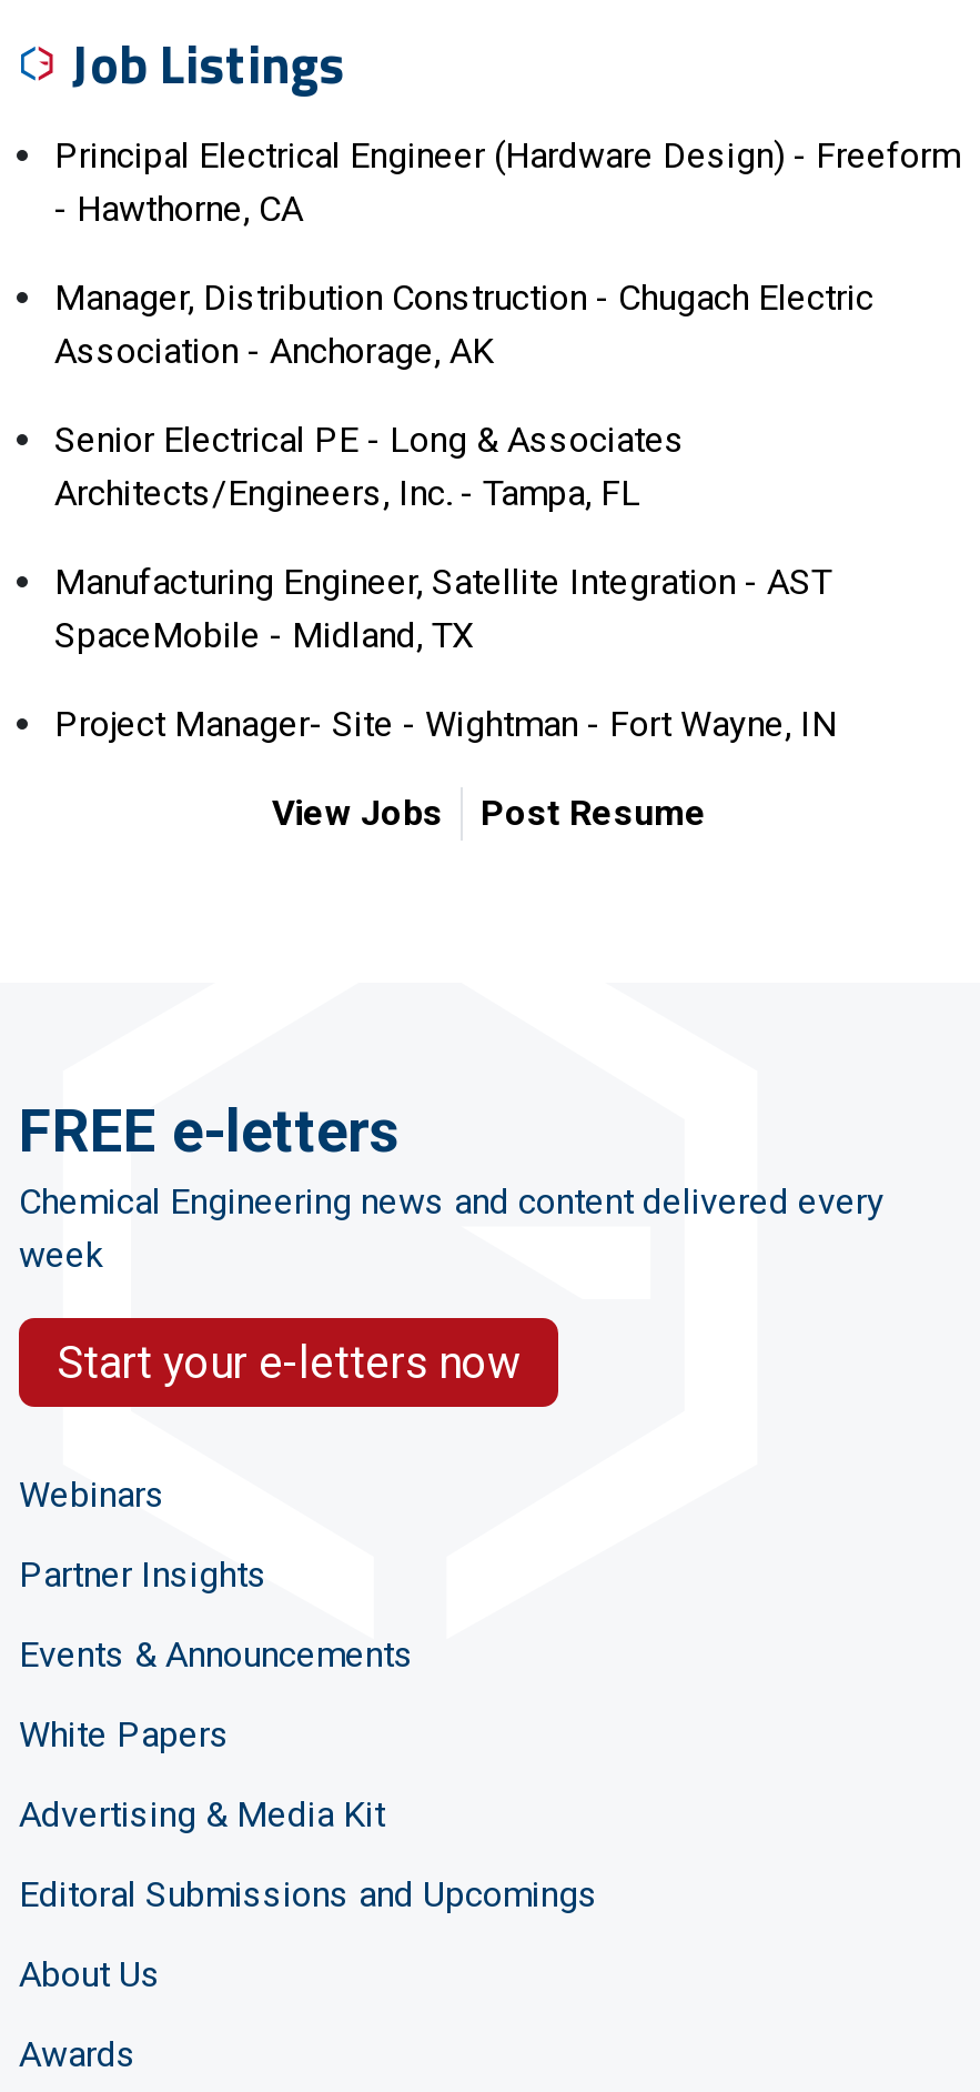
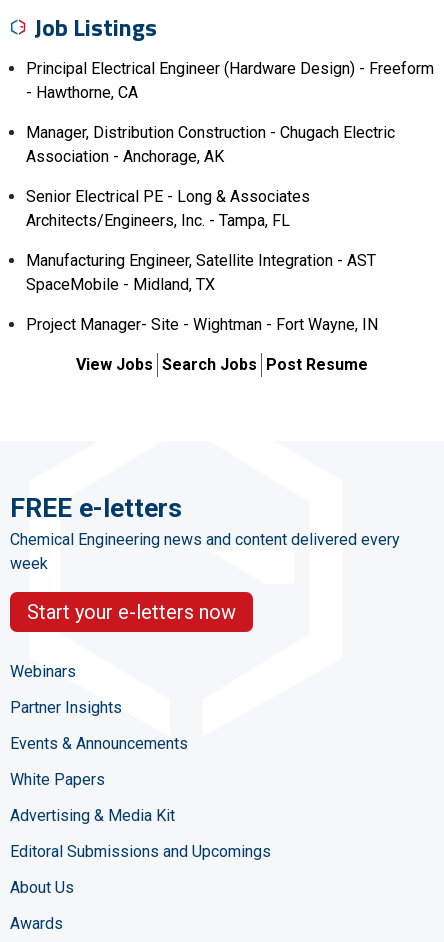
[272,791,707,833] View Jobs | Post Resume -> [76,355,368,374] View Jobs Search Jobs Post Resume

